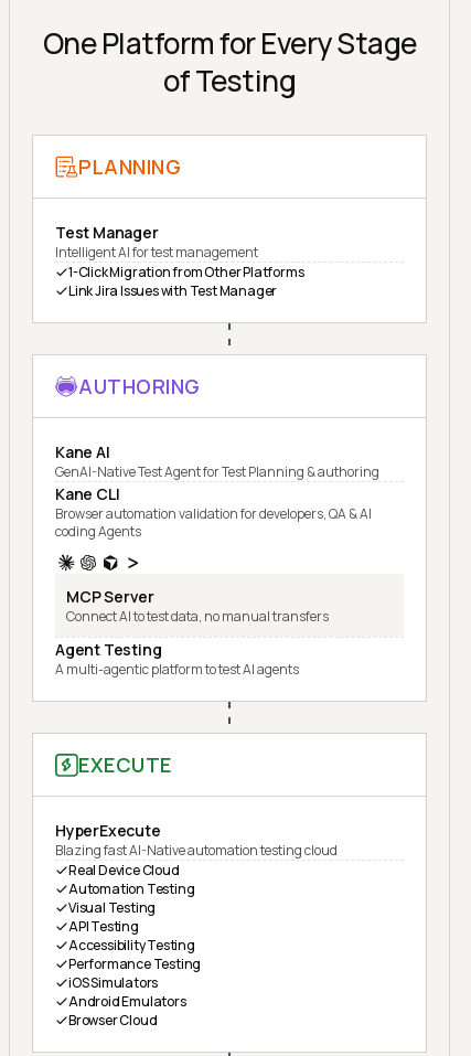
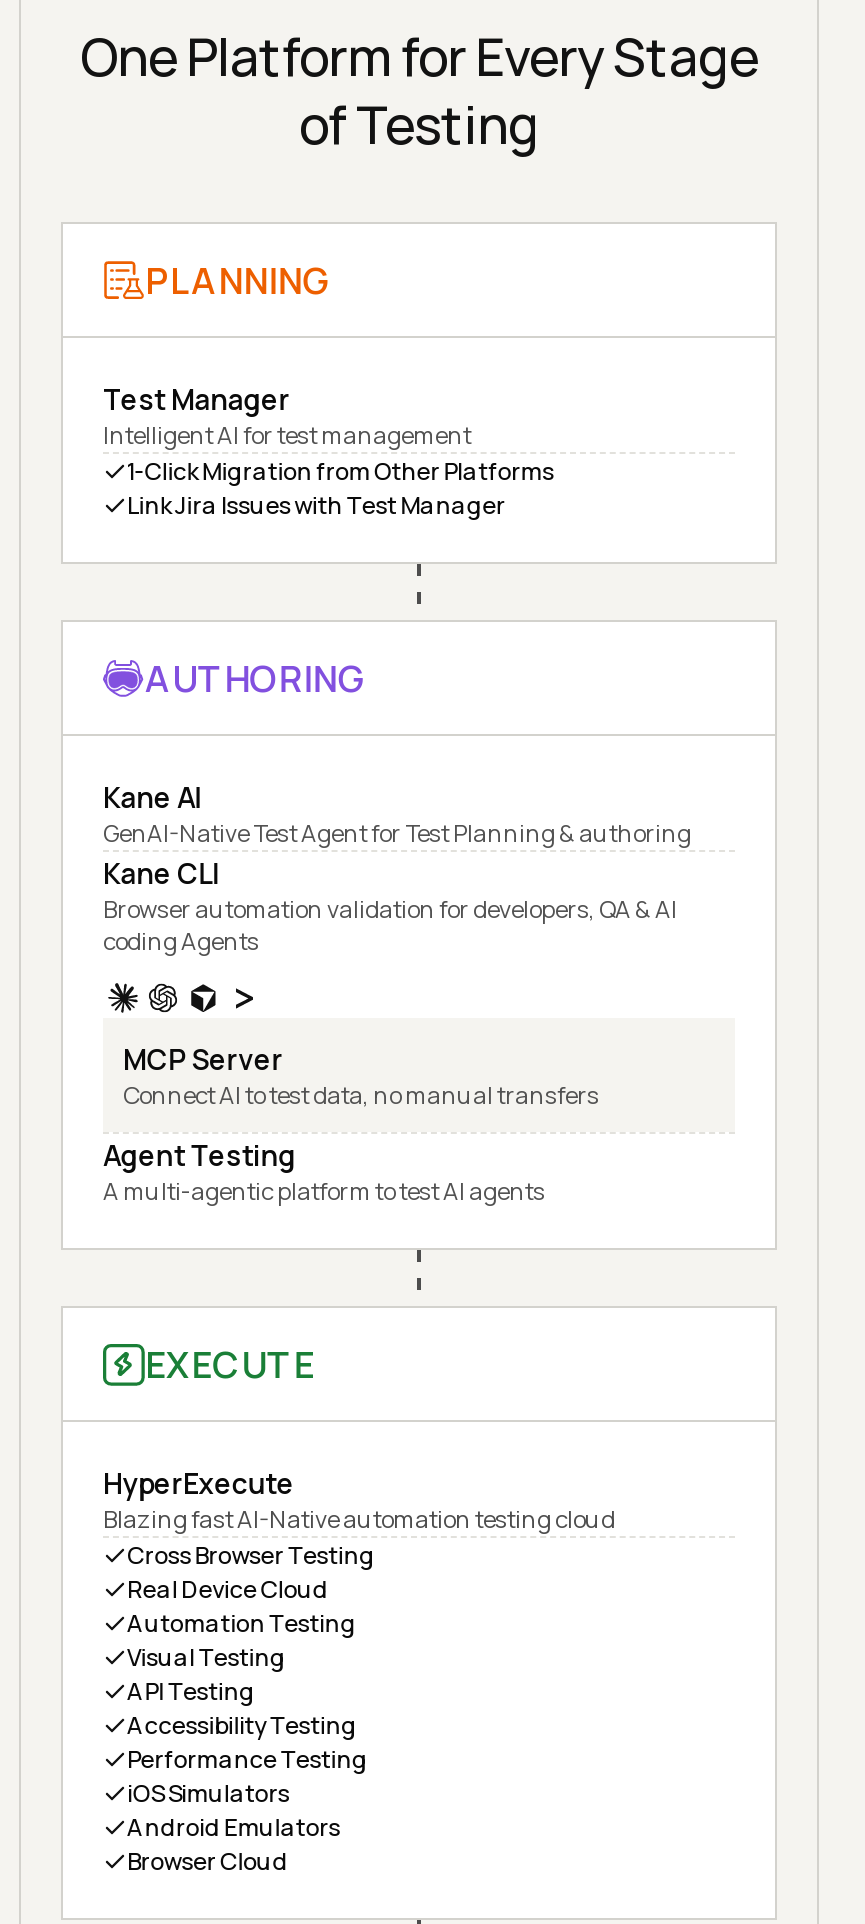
none -> [127,1538,375,1572] Cross Browser Testing

